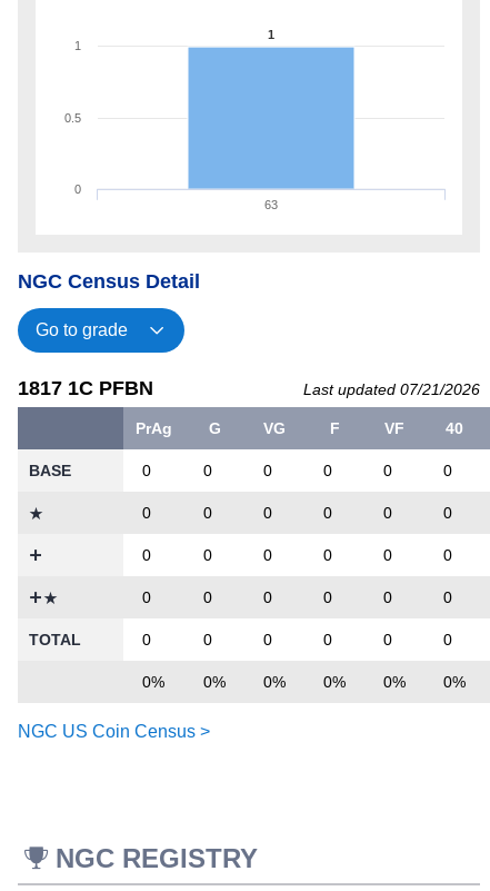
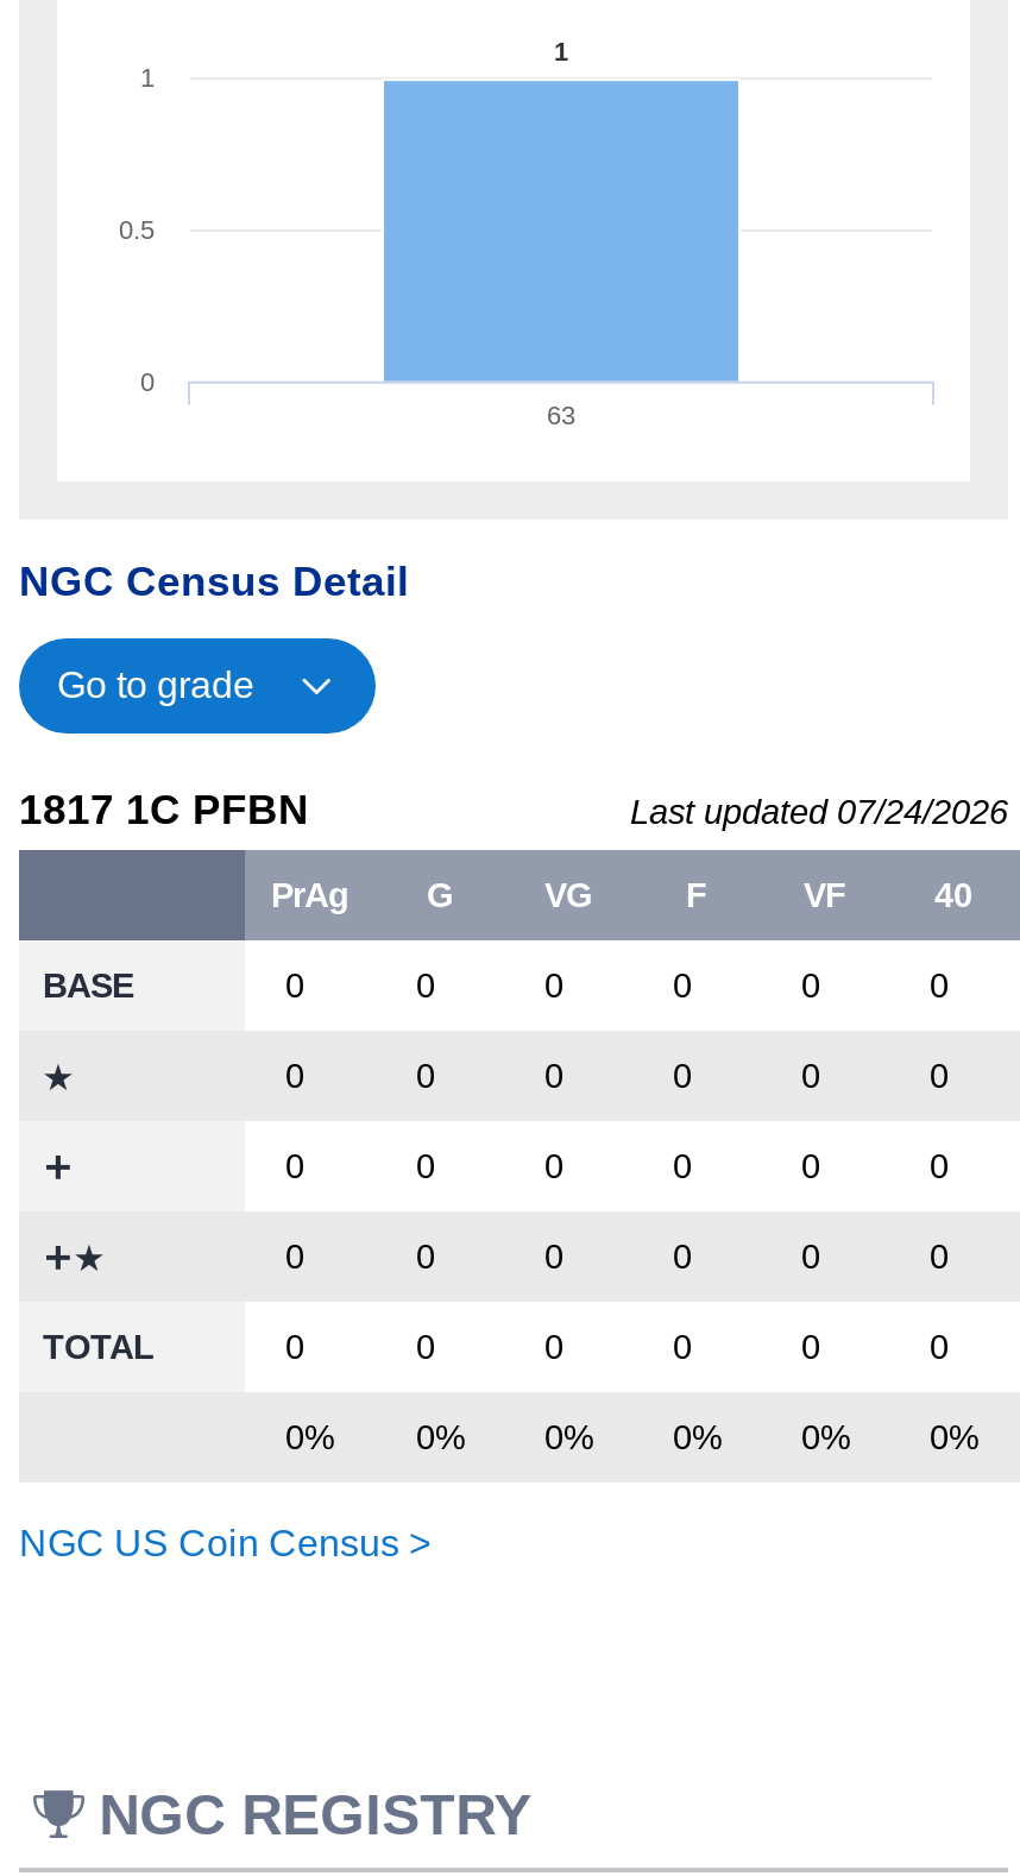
[303,380,480,398] Last updated 07/21/2026 -> [630,793,1008,831] Last updated 07/24/2026

